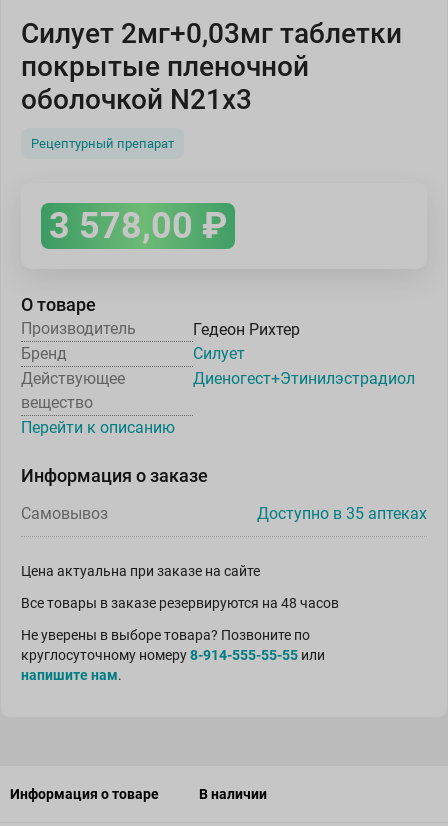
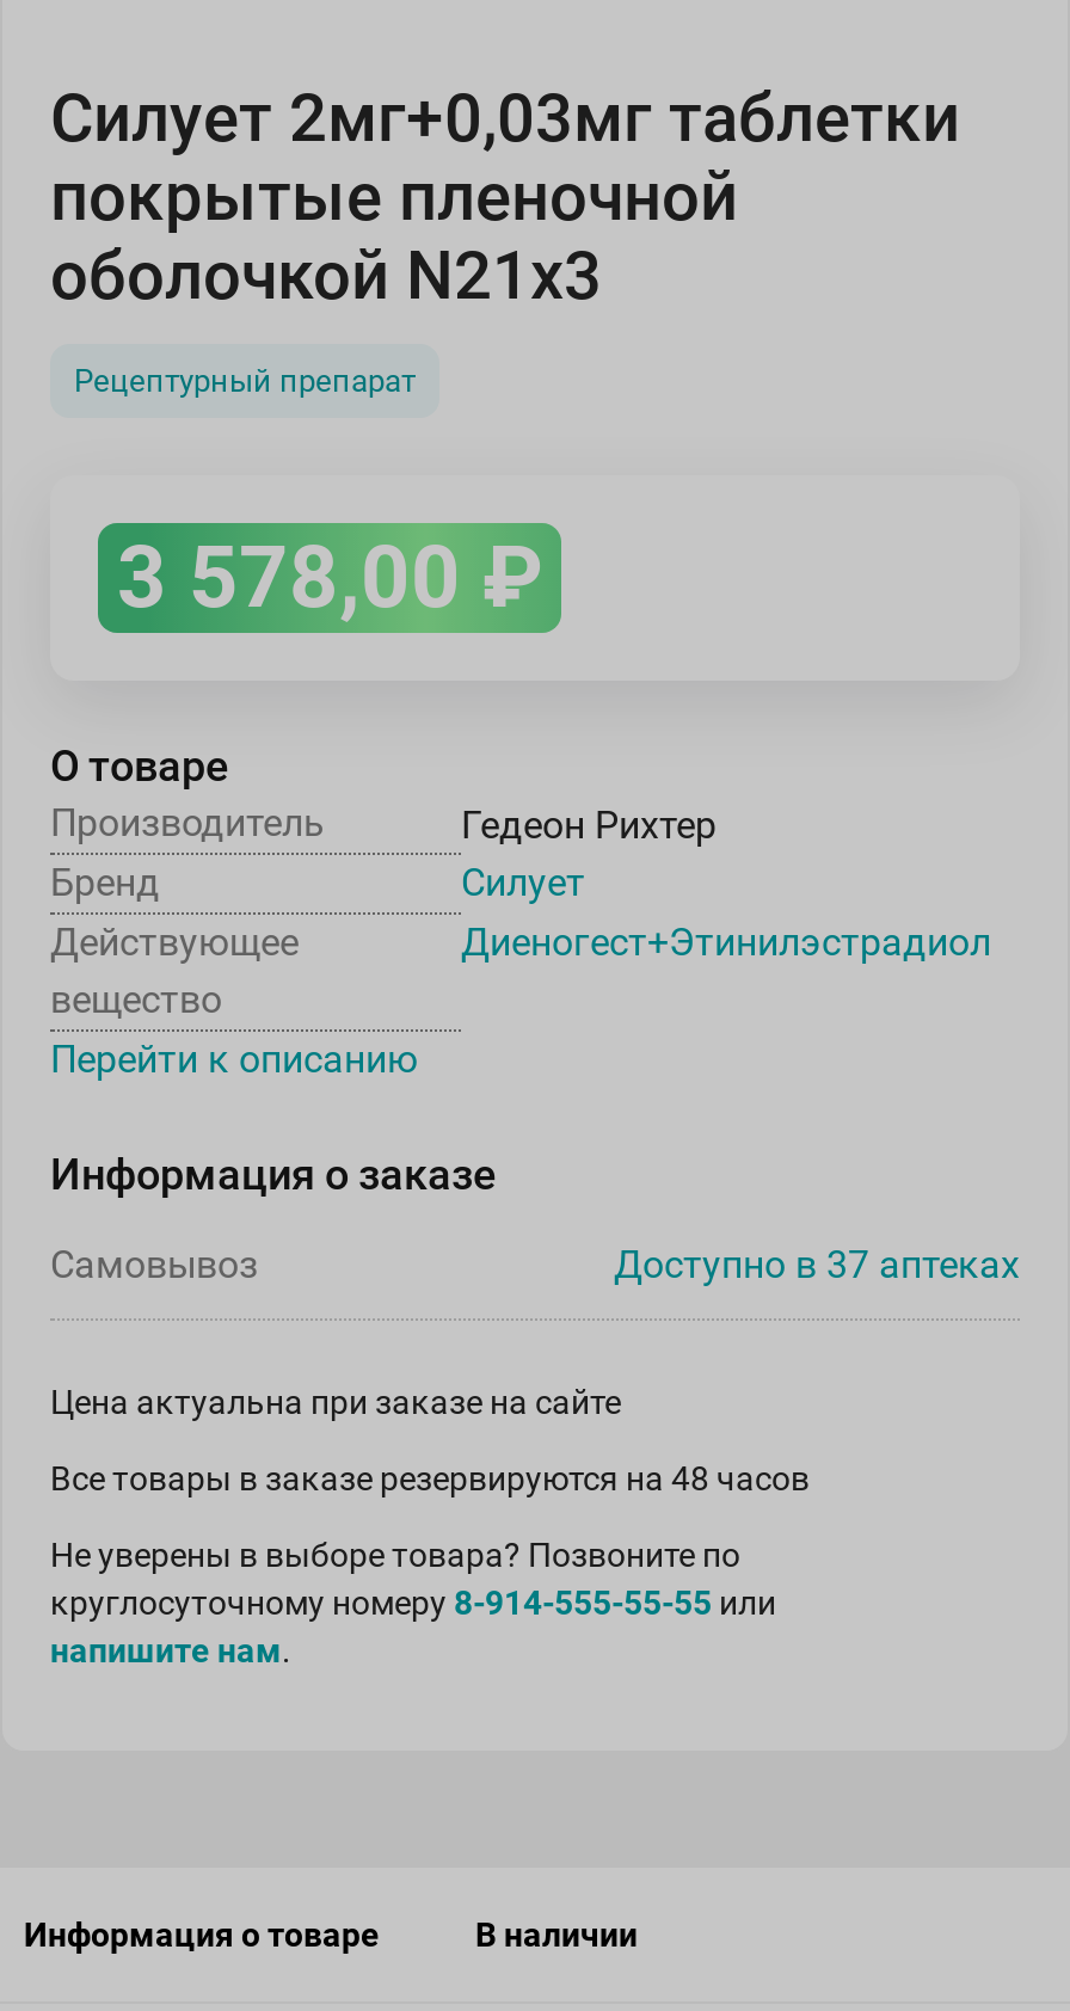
[257,504,427,523] Доступно в 35 аптеках -> [614,1242,1020,1287] Доступно в 37 аптеках

